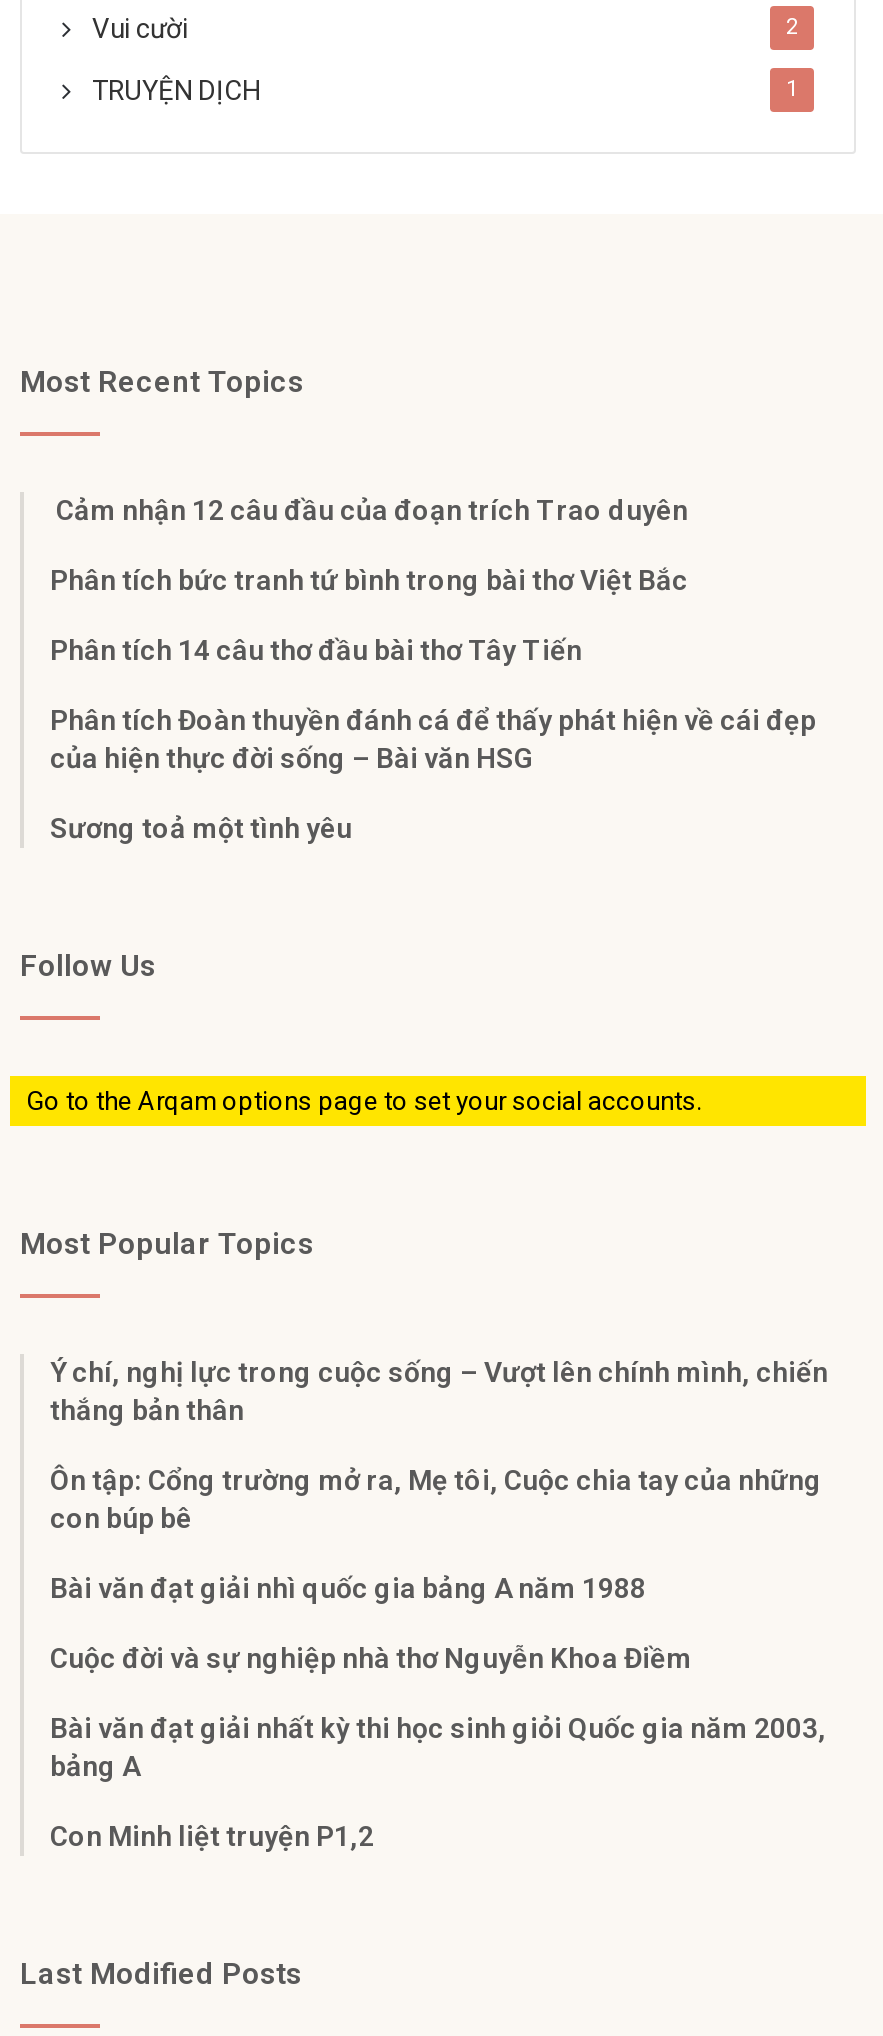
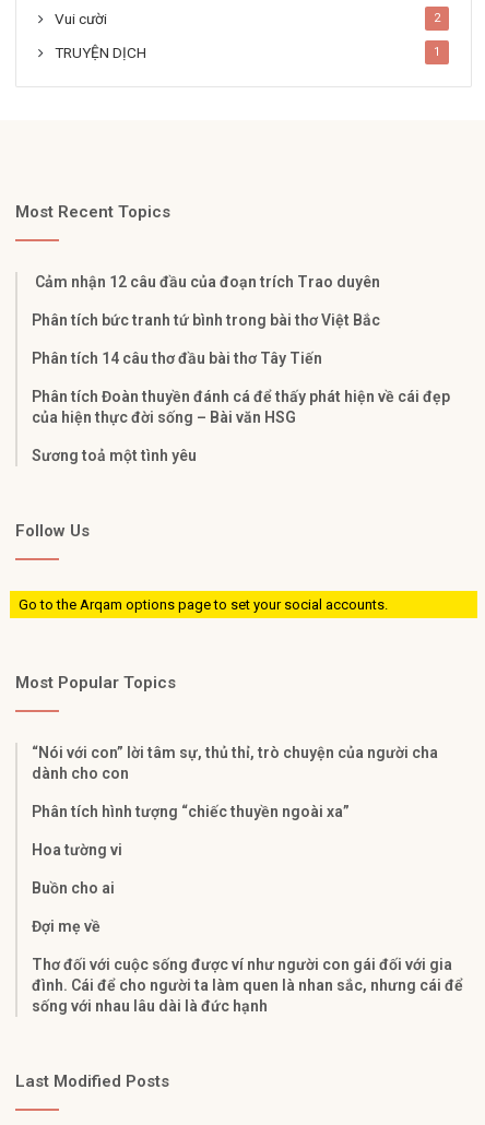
[50,1356,828,1426] Ý chí, nghị lực trong cuộc sống – Vượt lên chính mình, chiến | thắng bản thân -> [32,744,438,782] “Nói với con” lời tâm sự, thủ thỉ, trò chuyện của người cha | dành cho con
[50,1464,822,1534] Ôn tập: Cổng trường mở ra, Mẹ tôi, Cuộc chia tay của những | con búp bê -> [32,803,350,821] Phân tích hình tượng “chiếc thuyền ngoài xa”
[50,1572,646,1604] Bài văn đạt giải nhì quốc gia bảng A năm 1988 -> [32,841,122,859] Hoa tường vi
[50,1642,692,1674] Cuộc đời và sự nghiệp nhà thơ Nguyễn Khoa Điềm -> [32,880,115,897] Buồn cho ai
[50,1712,826,1782] Bài văn đạt giải nhất kỳ thi học sinh giỏi Quốc gia năm 2003, | bảng A -> [32,918,100,935] Đợi mẹ về
[50,1820,374,1852] Con Minh liệt truyện P1,2 -> [32,956,463,1015] Thơ đối với cuộc sống được ví như người con gái đối với gia | đình. Cái để cho người ta làm quen là nhan sắc, nhưng cái để | sống với nhau lâu dài là đức hạnh

